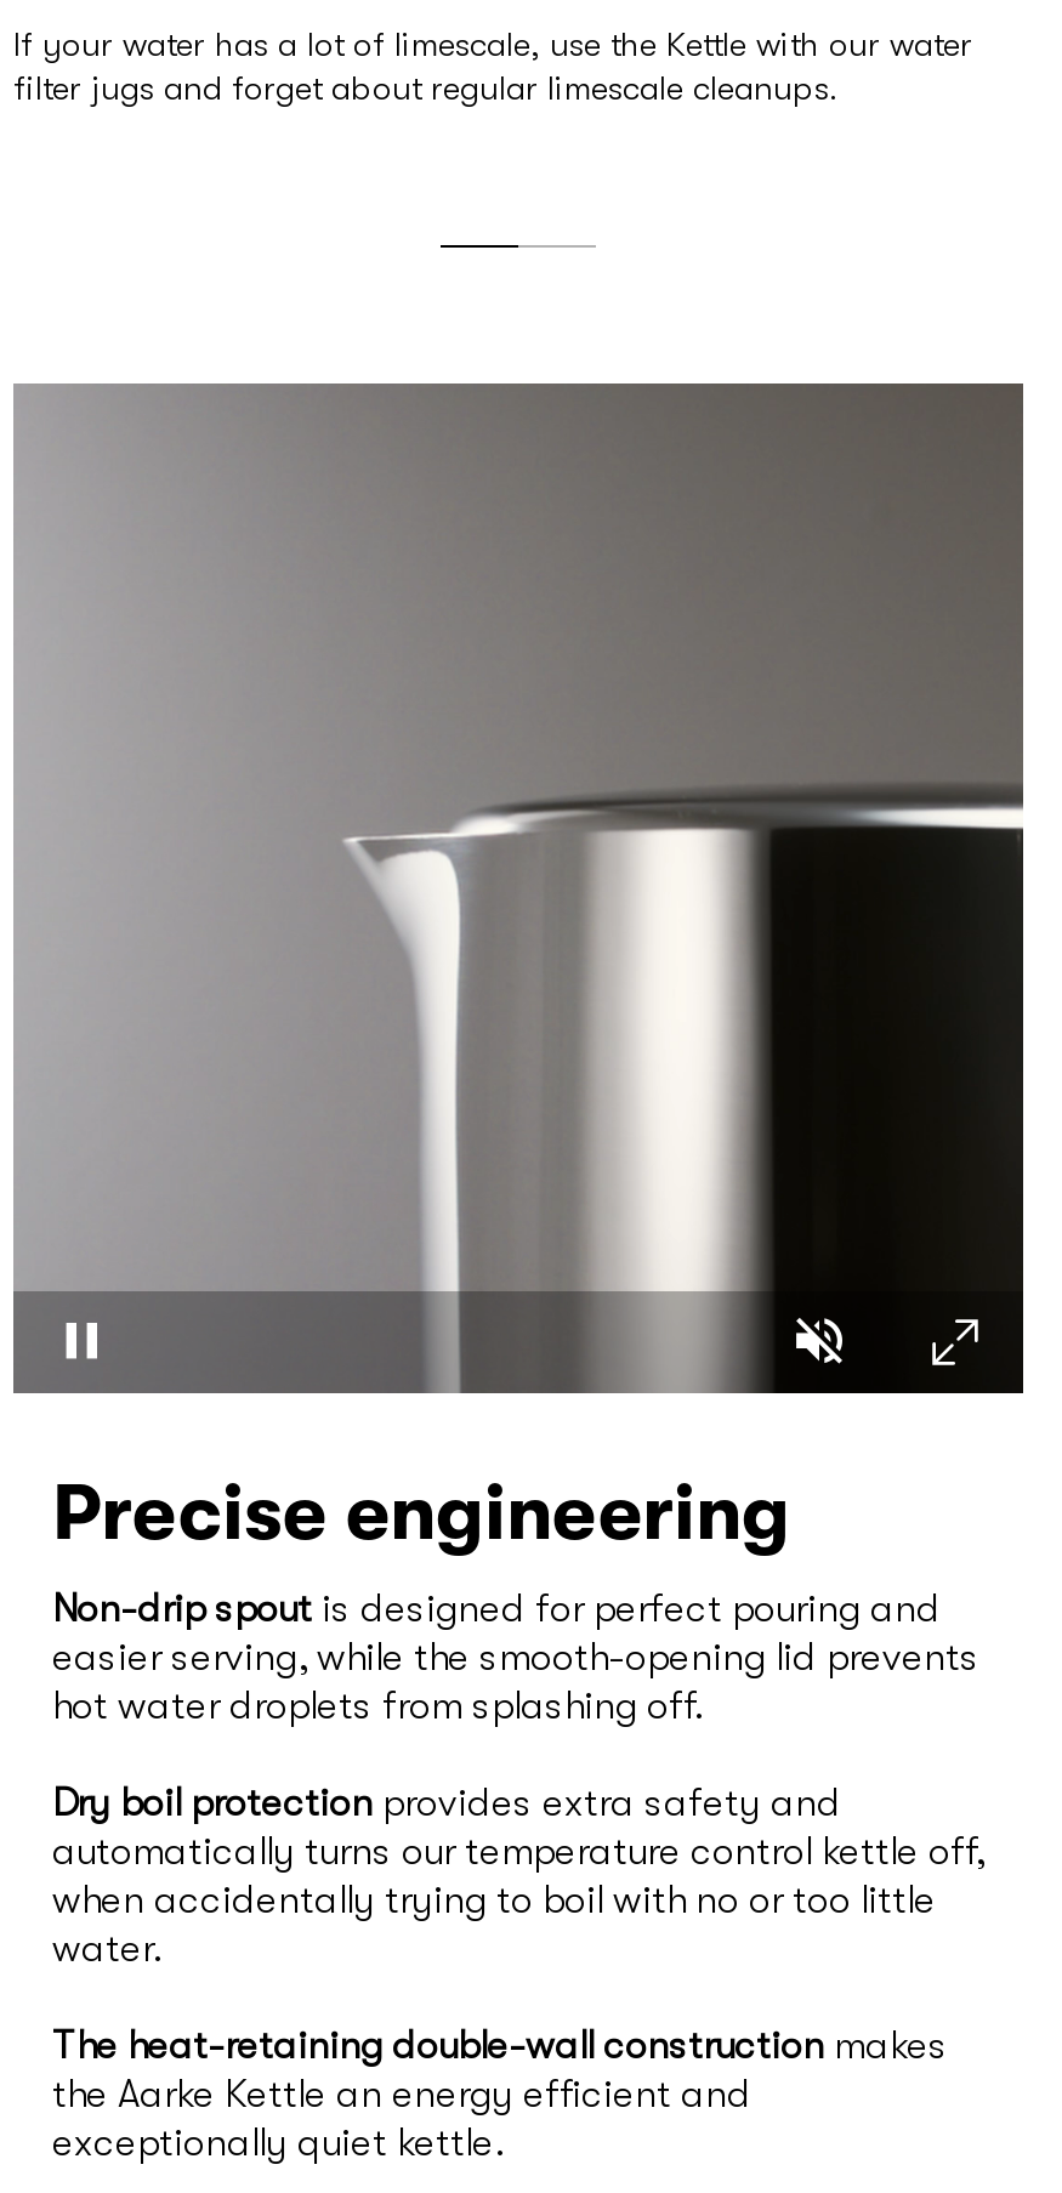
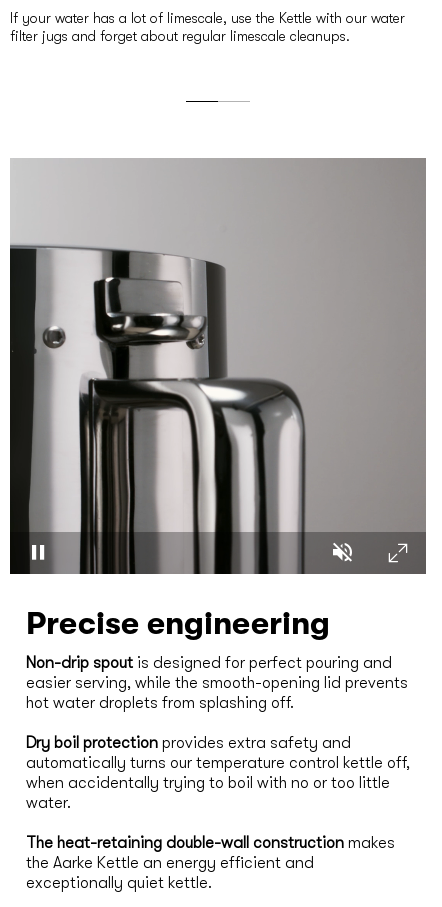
[16,386,1023,1393] [image] -> [10,158,426,575] [image]

